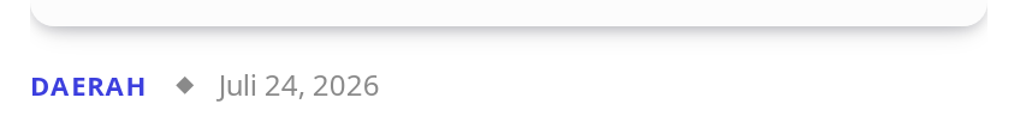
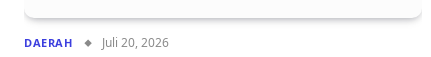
[30,65,380,105] DAERAH Juli 24, 2026 -> [24,34,169,51] DAERAH Juli 20, 2026

